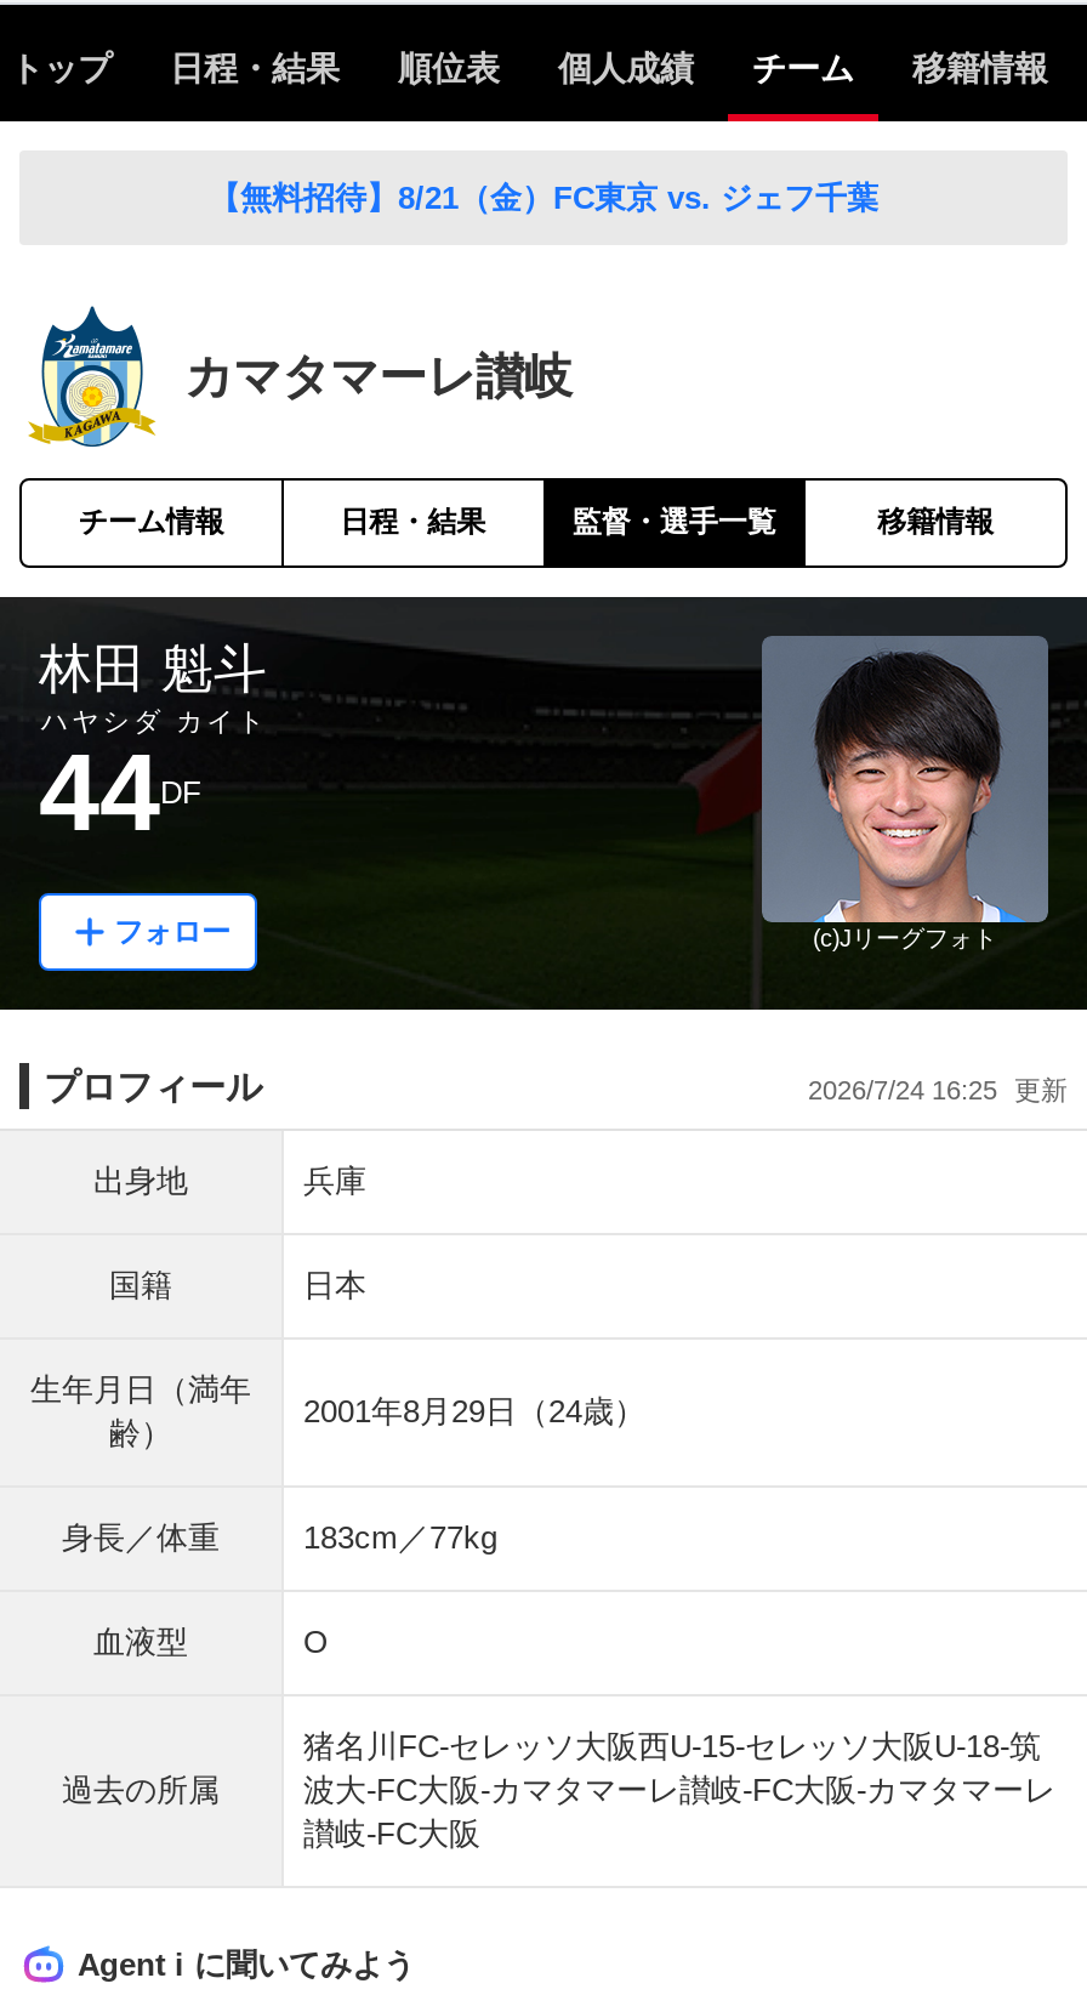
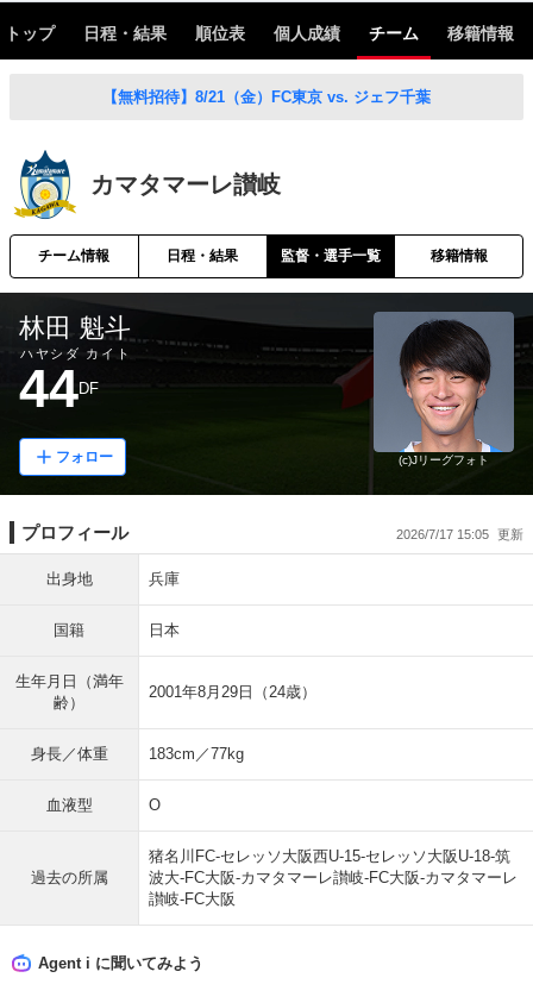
[808,1075,997,1104] 2026/7/24 16:25 -> [396,527,489,541] 2026/7/17 15:05

